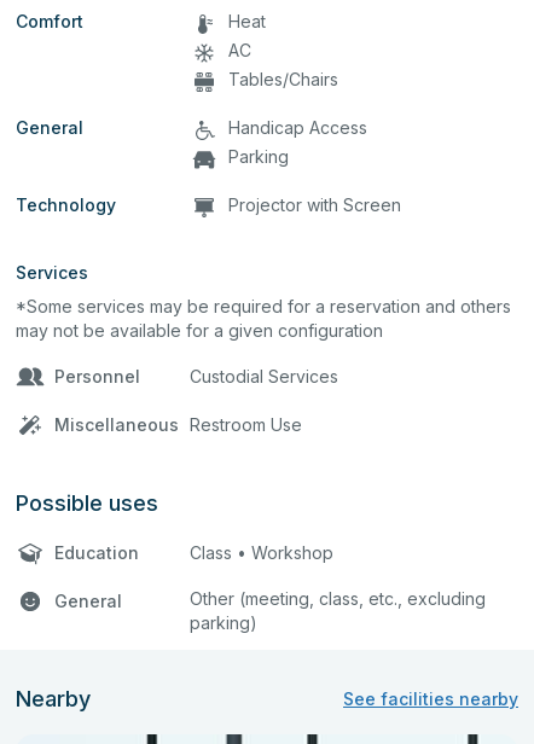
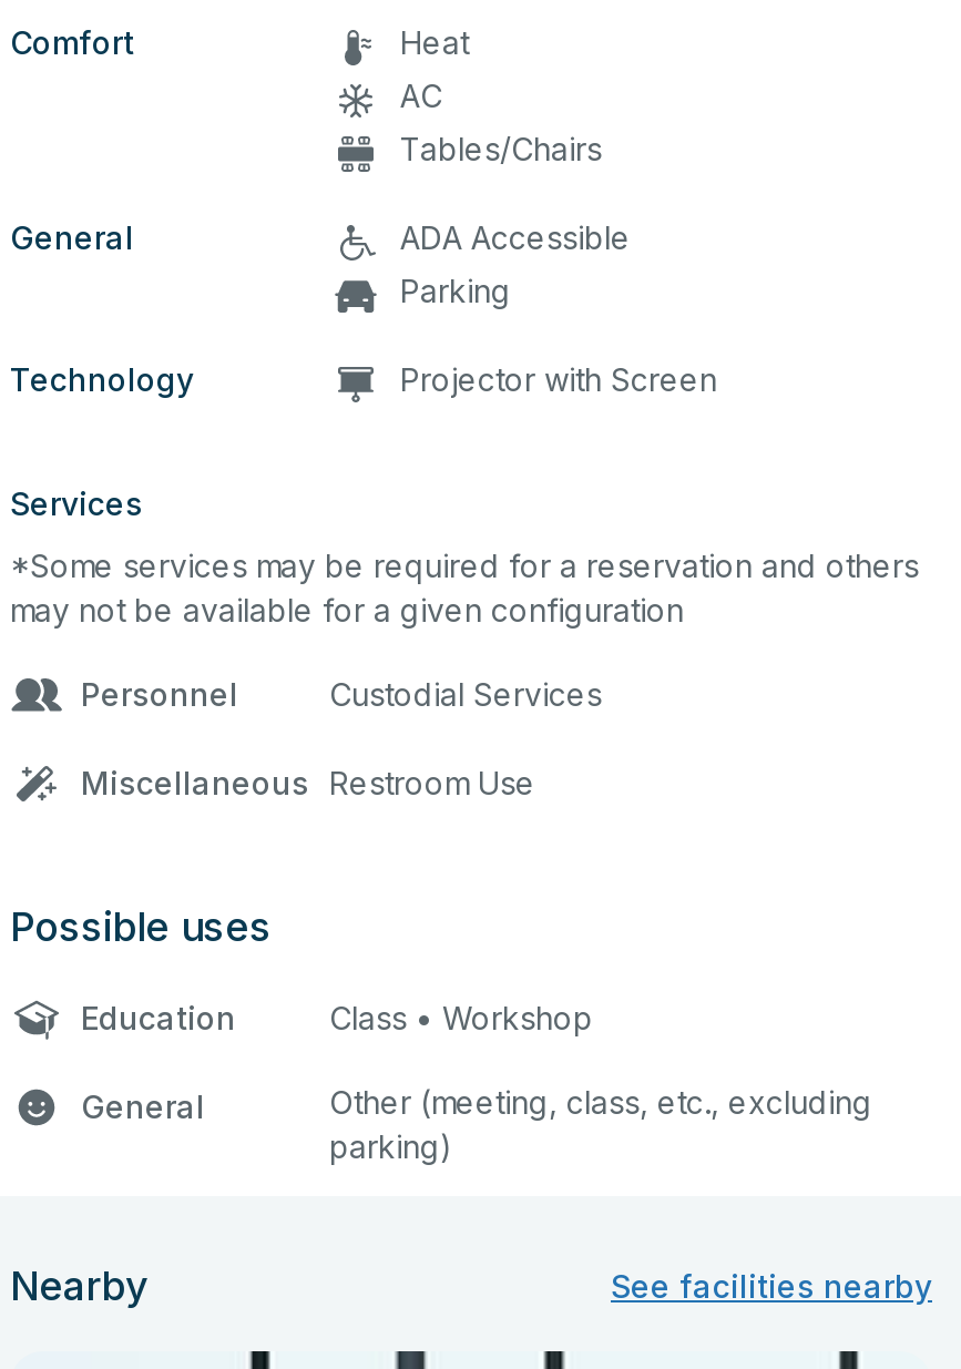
[228,117,367,137] Handicap Access -> [400,217,631,255] ADA Accessible

